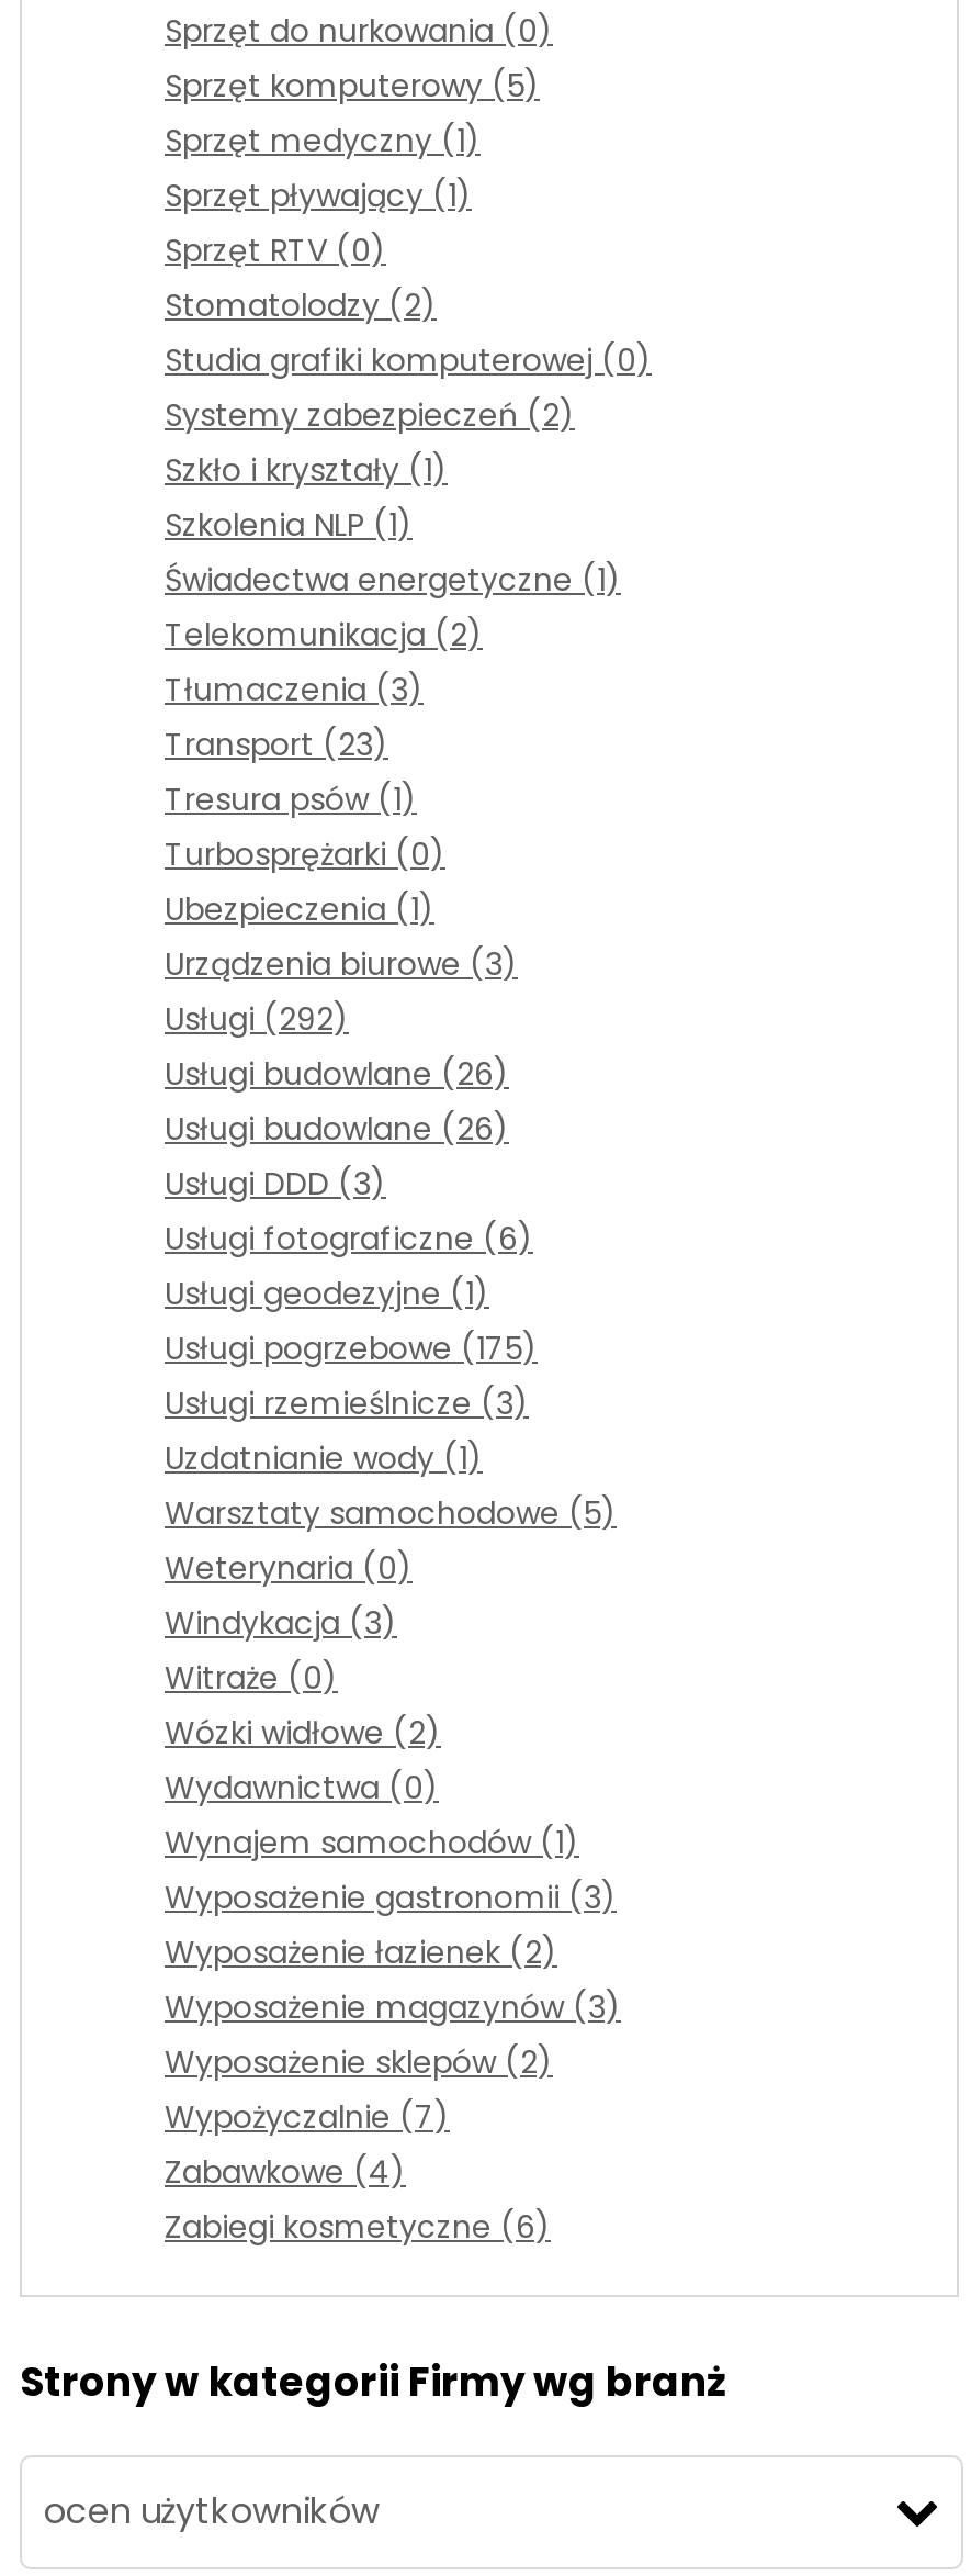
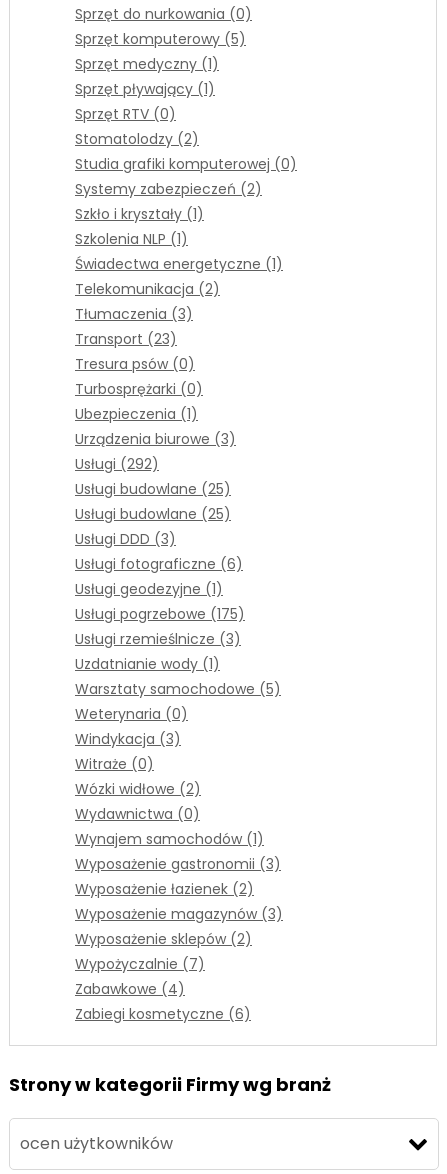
[165,777,417,821] Tresura psów (1) -> [75,354,195,374] Tresura psów (0)
[165,1051,509,1095] Usługi budowlane (26) -> [75,479,231,499] Usługi budowlane (25)
[165,1106,509,1150] Usługi budowlane (26) -> [75,504,231,524] Usługi budowlane (25)

